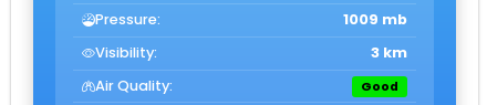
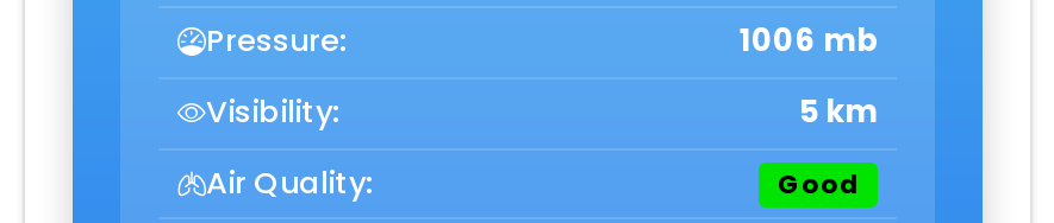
[343,10,407,29] 1009 mb -> [740,21,878,61] 1006 mb
[371,43,407,62] 3 km -> [799,92,878,132] 5 km

